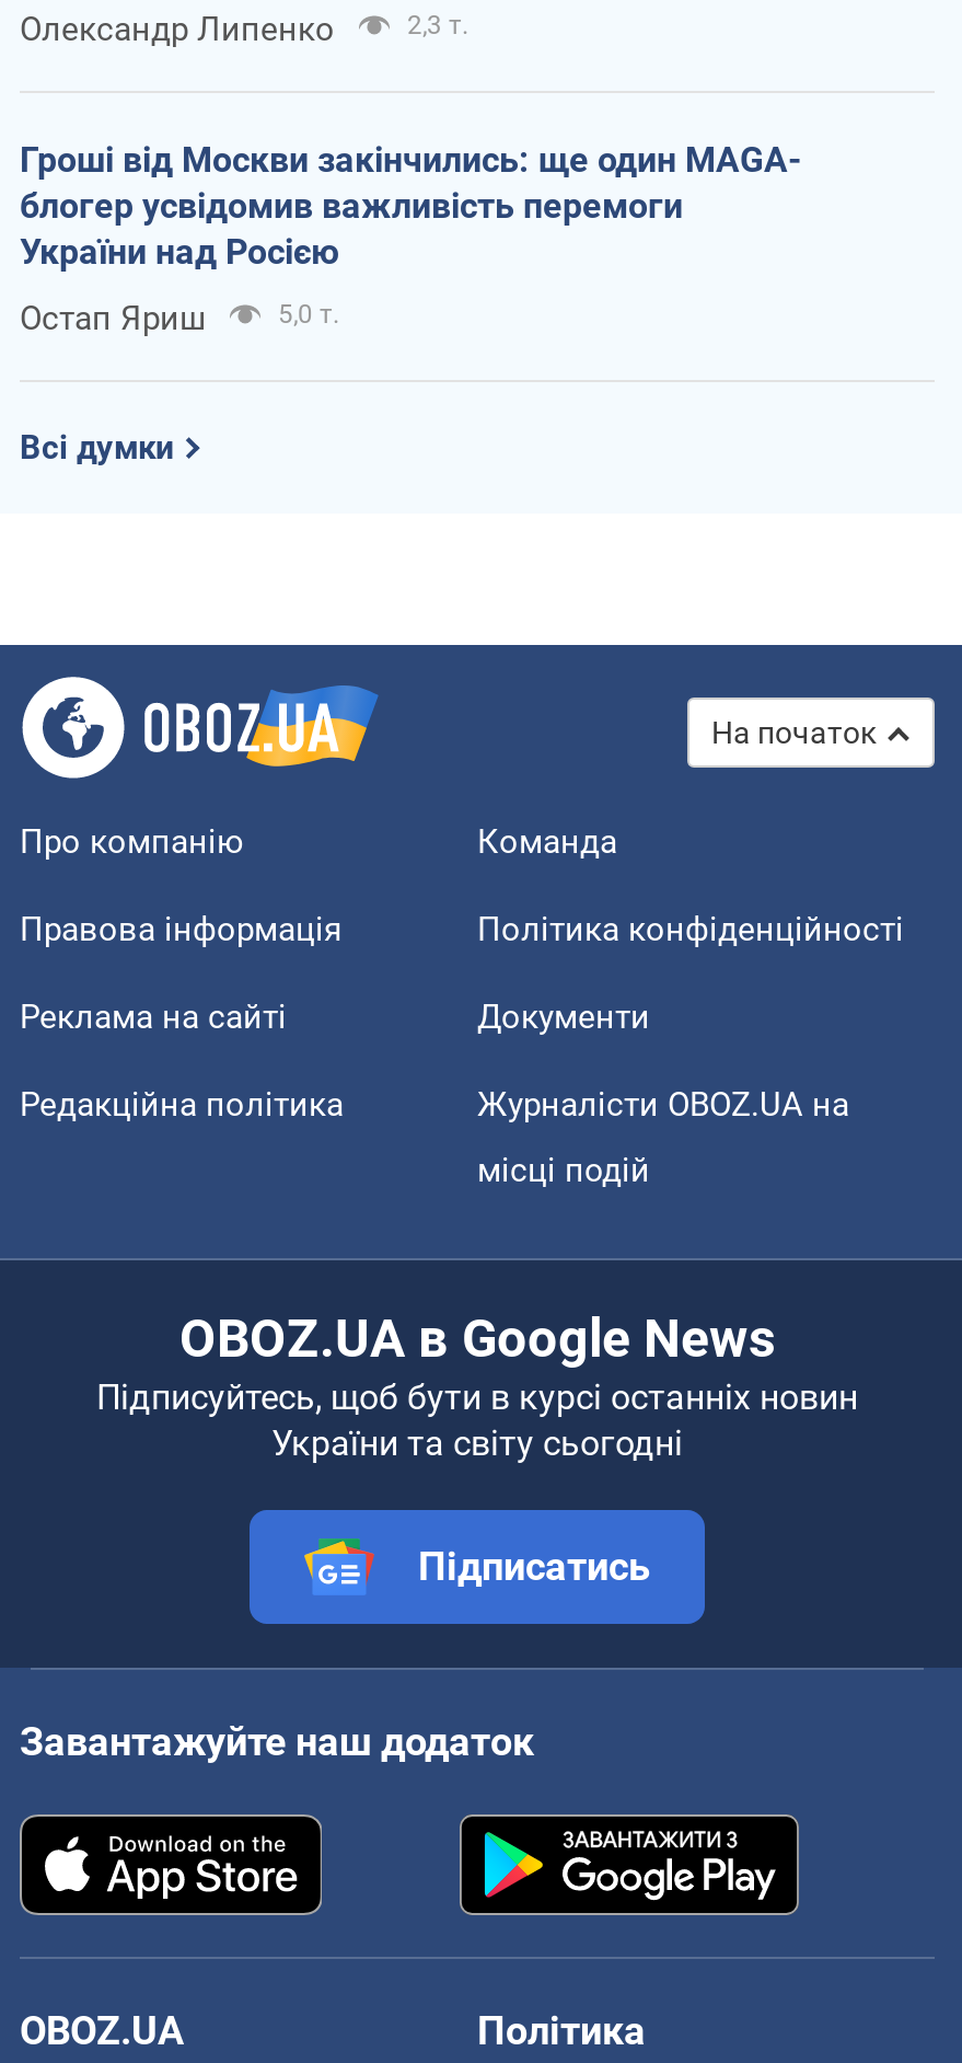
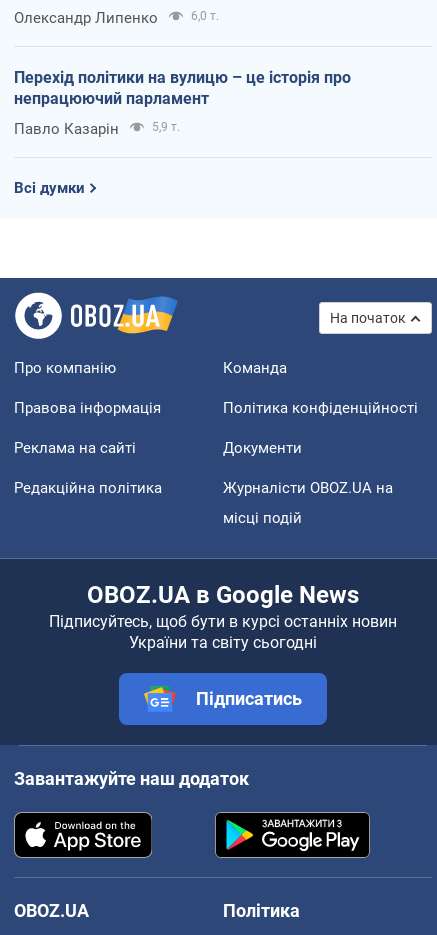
[407,10,468,41] 2,3 т. -> [191,9,219,23] 6,0 т.
[20,140,801,273] Гроші від Москви закінчились: ще один MAGA- | блогер усвідомив важливість перемоги | України над Росією -> [14,68,351,108] Перехід політики на вулицю – це історія про | непрацюючий парламент
[20,299,339,339] Остап Яриш | 5,0 т. -> [14,120,180,138] Павло Казарін | 5,9 т.

